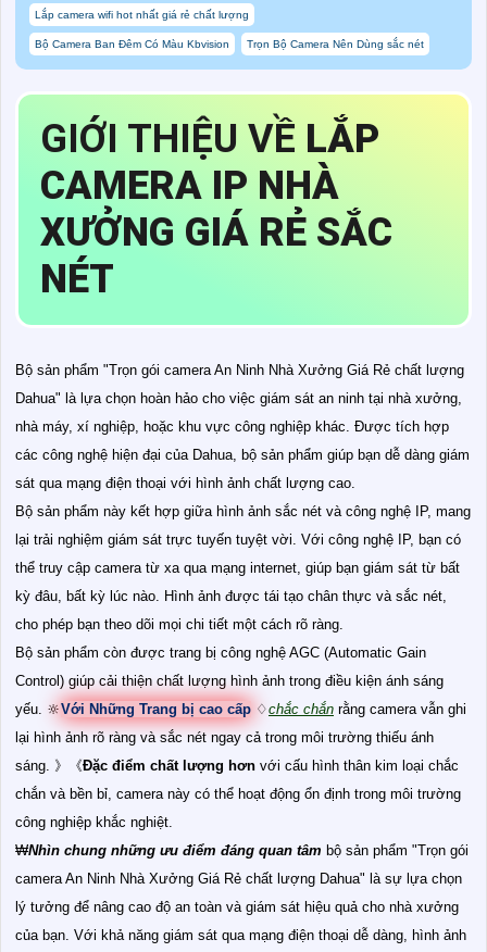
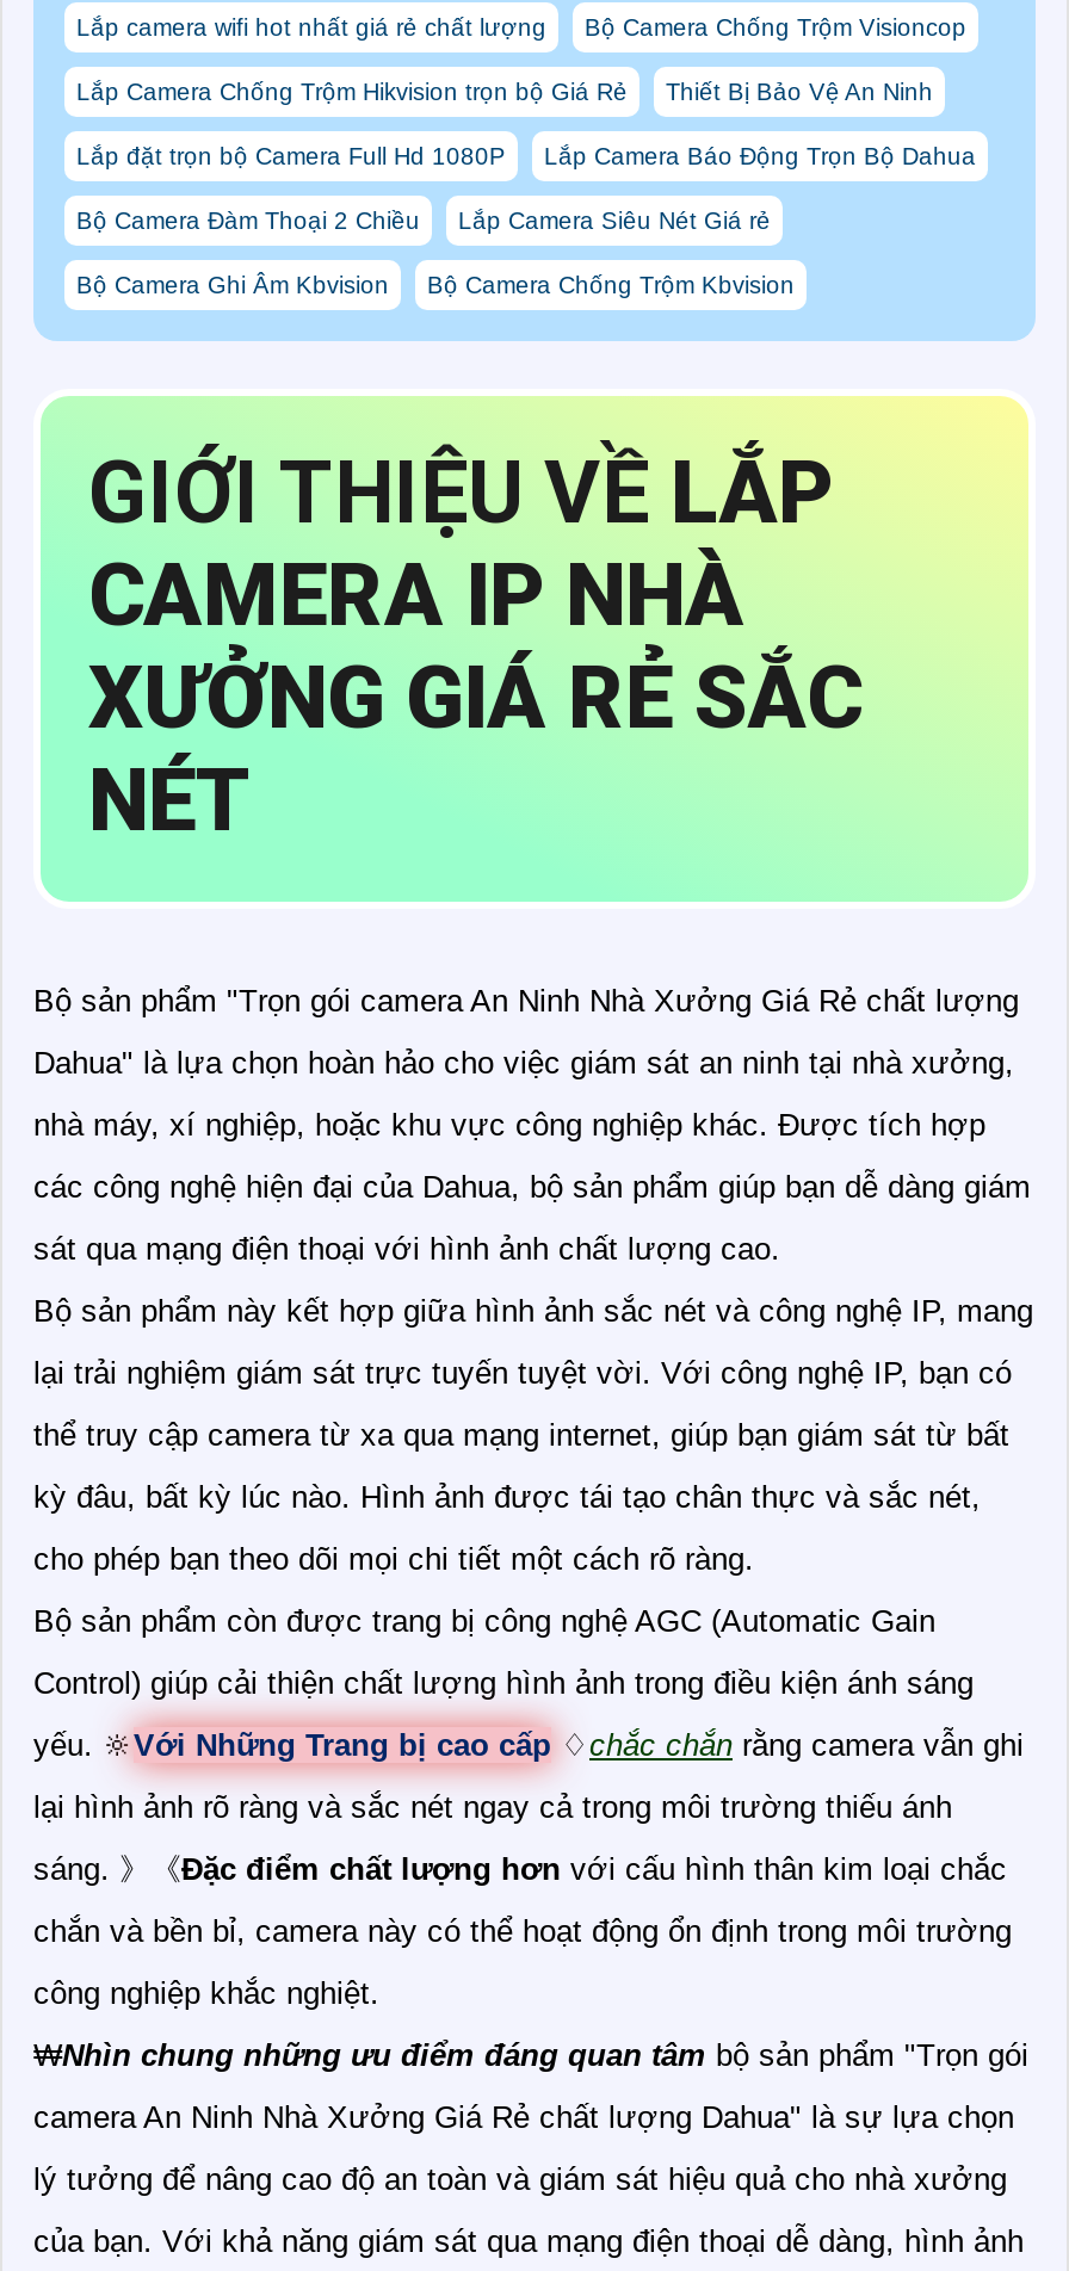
[35,38,424,50] Bộ Camera Ban Đêm Có Màu Kbvision | Trọn Bộ Camera Nên Dùng sắc nét -> [76,14,976,298] Bộ Camera Chống Trộm Visioncop | Lắp Camera Chống Trộm Hikvision trọn bộ Giá Rẻ | Thiết Bị Bảo Vệ An Ninh | Lắp đặt trọn bộ Camera Full Hd 1080P | Lắp Camera Báo Động Trọn Bộ Dahua | Bộ Camera Đàm Thoại 2 Chiều | Lắp Camera Siêu Nét Giá rẻ | Bộ Camera Ghi Âm Kbvision | Bộ Camera Chống Trộm Kbvision

